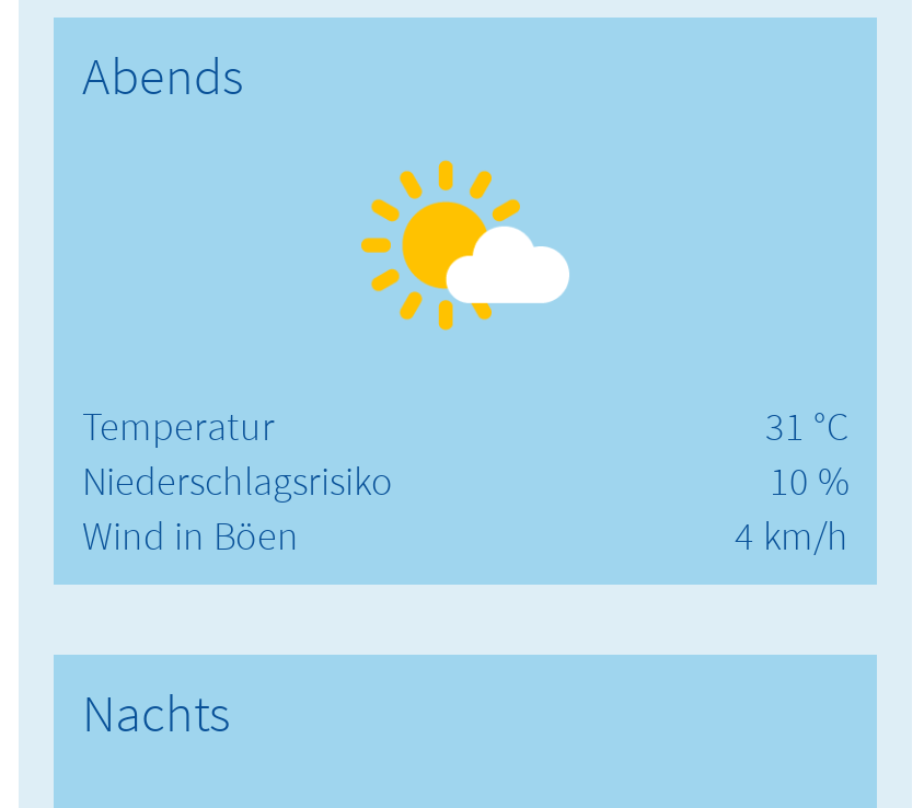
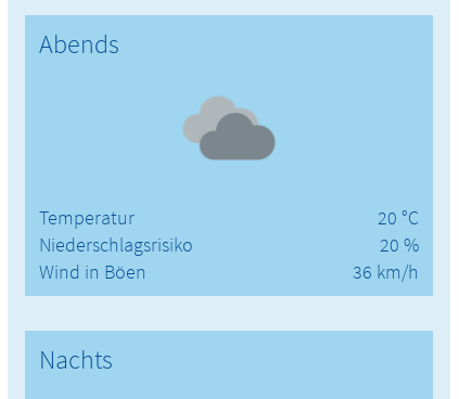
[358,158,570,333] [image] -> [177,86,280,170] [image]
[765,401,848,452] 31 °C -> [378,205,419,230] 20 °C
[770,456,848,506] 10 % -> [380,232,419,257] 20 %
[735,511,848,561] 4 km/h -> [353,259,419,284] 36 km/h

